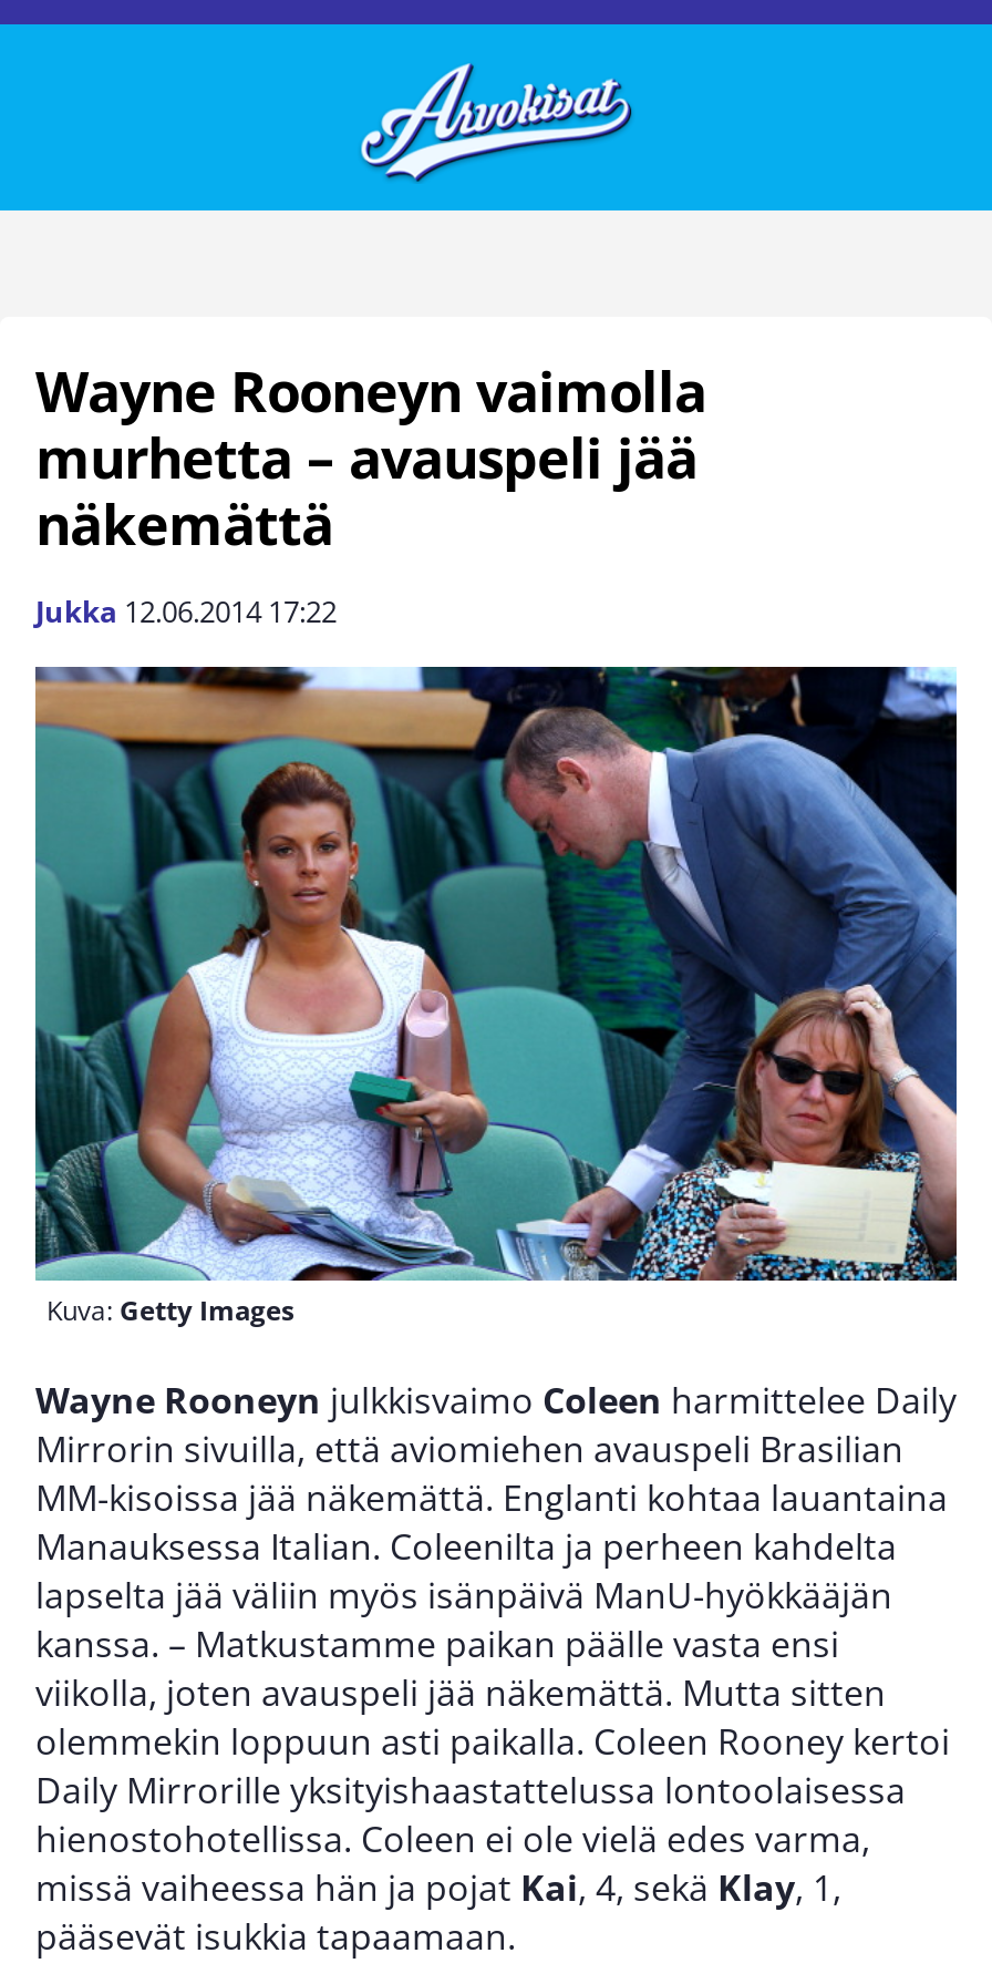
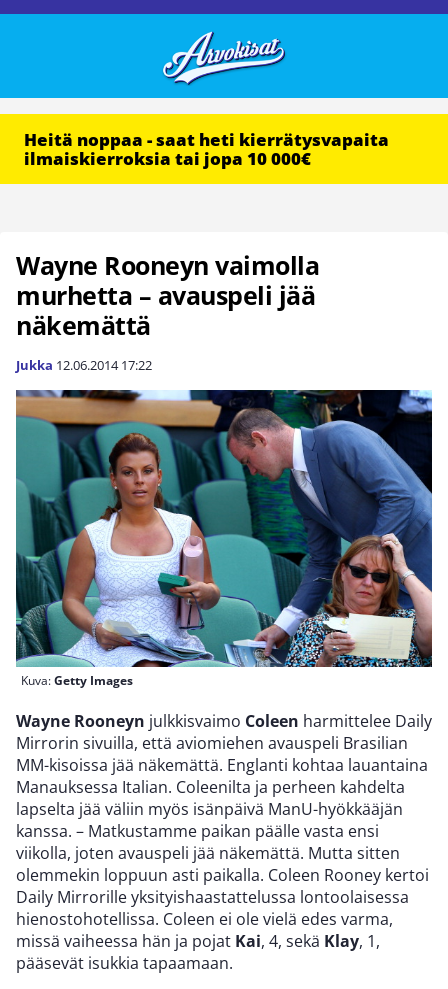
none -> [24,128,389,170] Heitä noppaa - saat heti kierrätysvapaita | ilmaiskierroksia tai jopa 10 000€

